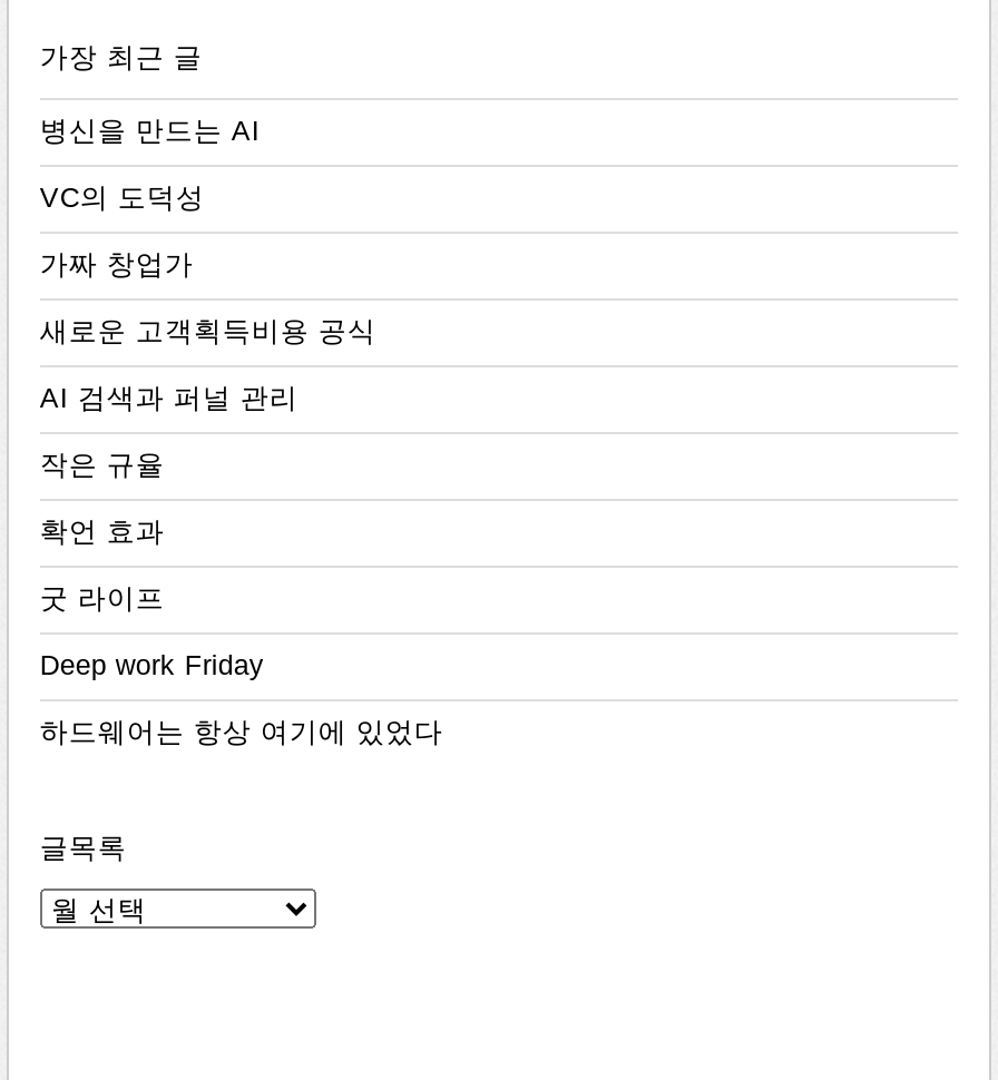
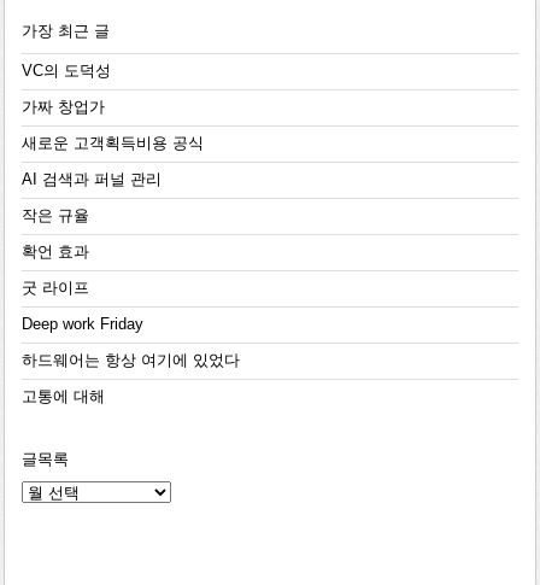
[40,116,260,148] 병신을 만드는 AI -> none
moved [40,250,443,749] -> [22,99,240,369]: 가짜 창업가 | 새로운 고객획득비용 공식 | AI 검색과 퍼널 관리 | 작은 규율 | 확언 효과 | 굿 라이프 | Deep work Friday | 하드웨어는 항상 여기에 있었다
none -> [22,389,105,406] 고통에 대해

